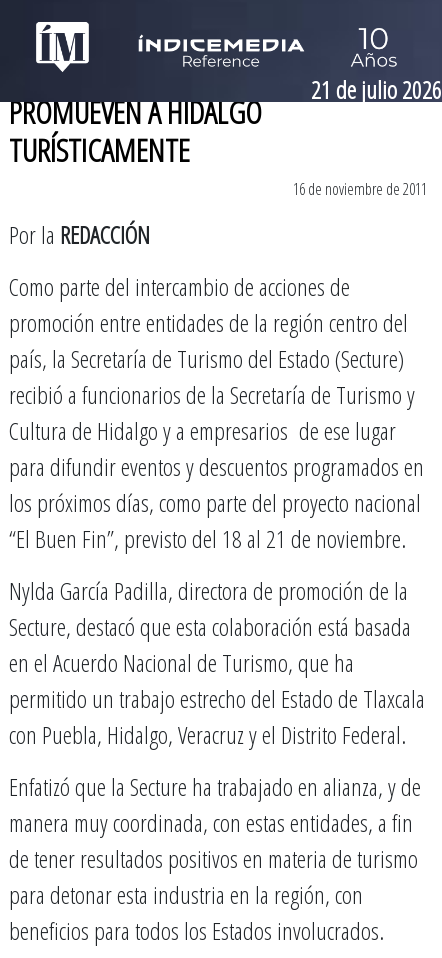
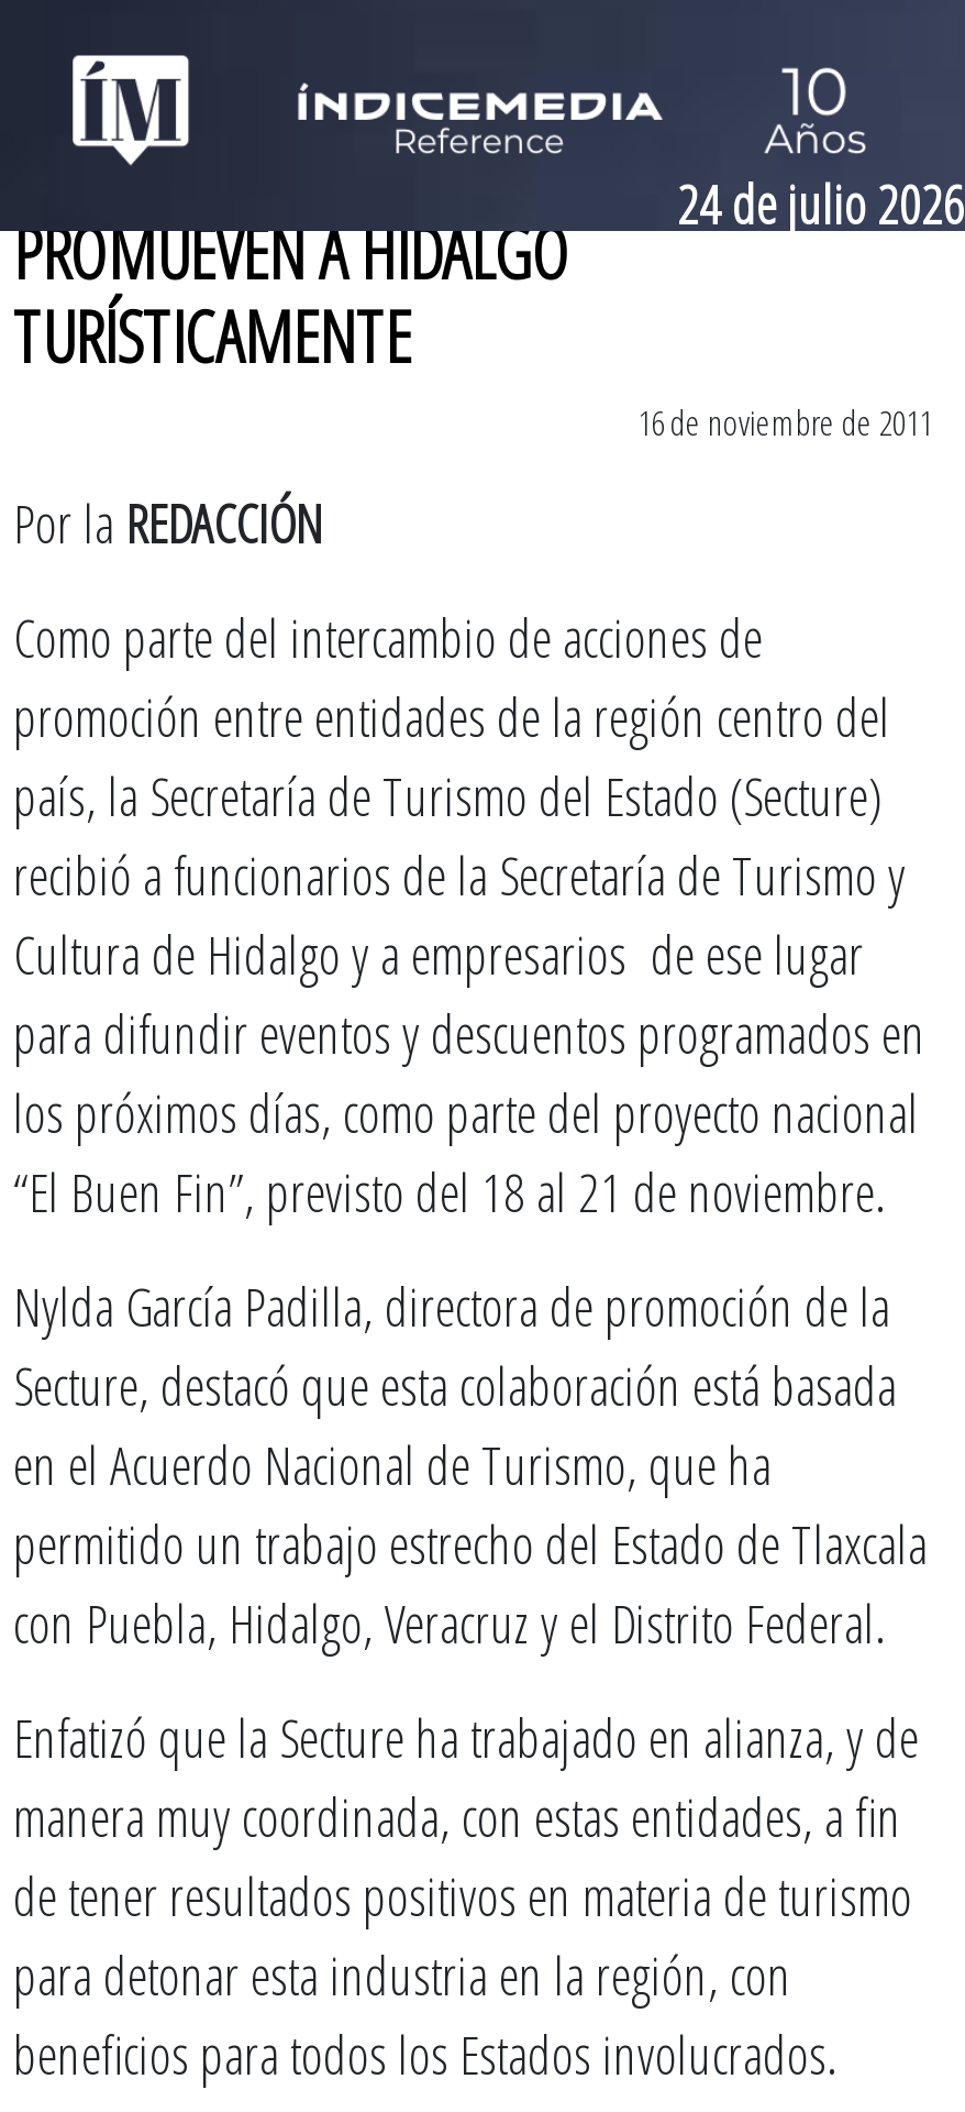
[311,73,442,106] 21 de julio 2026 -> [677,166,965,239] 24 de julio 2026

